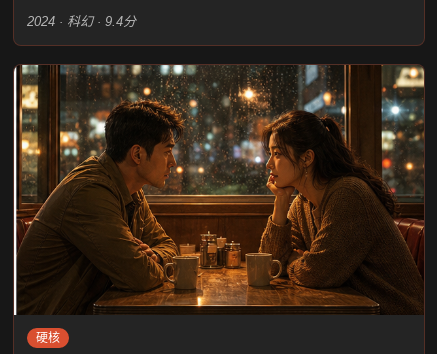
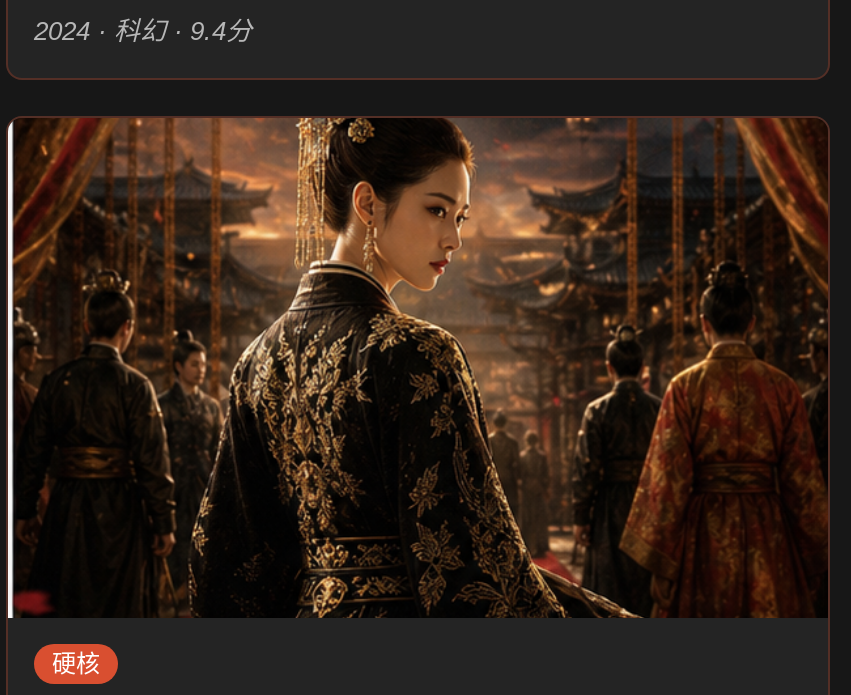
[16,64,425,314] [image] -> [12,116,828,620] [image]

